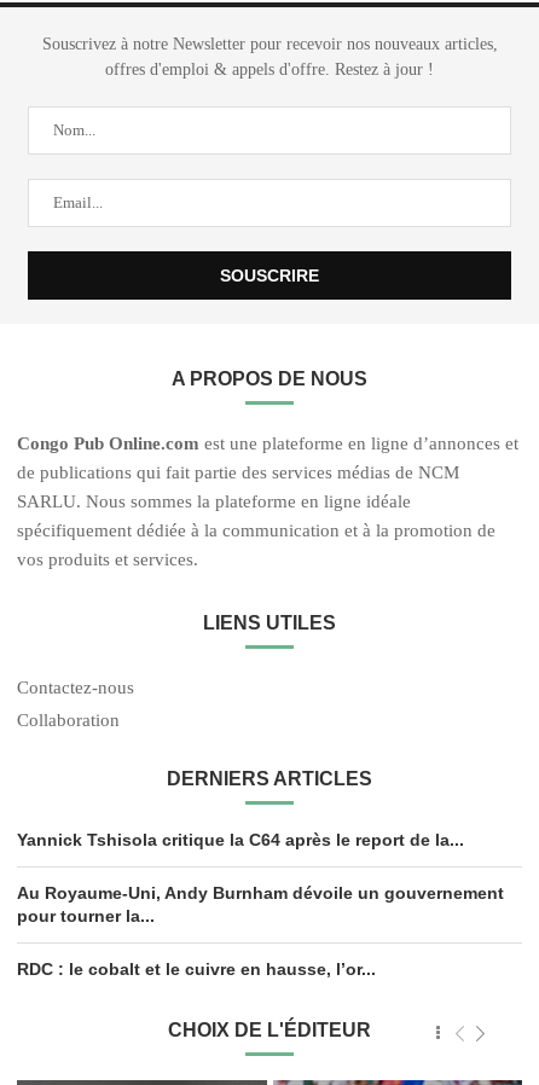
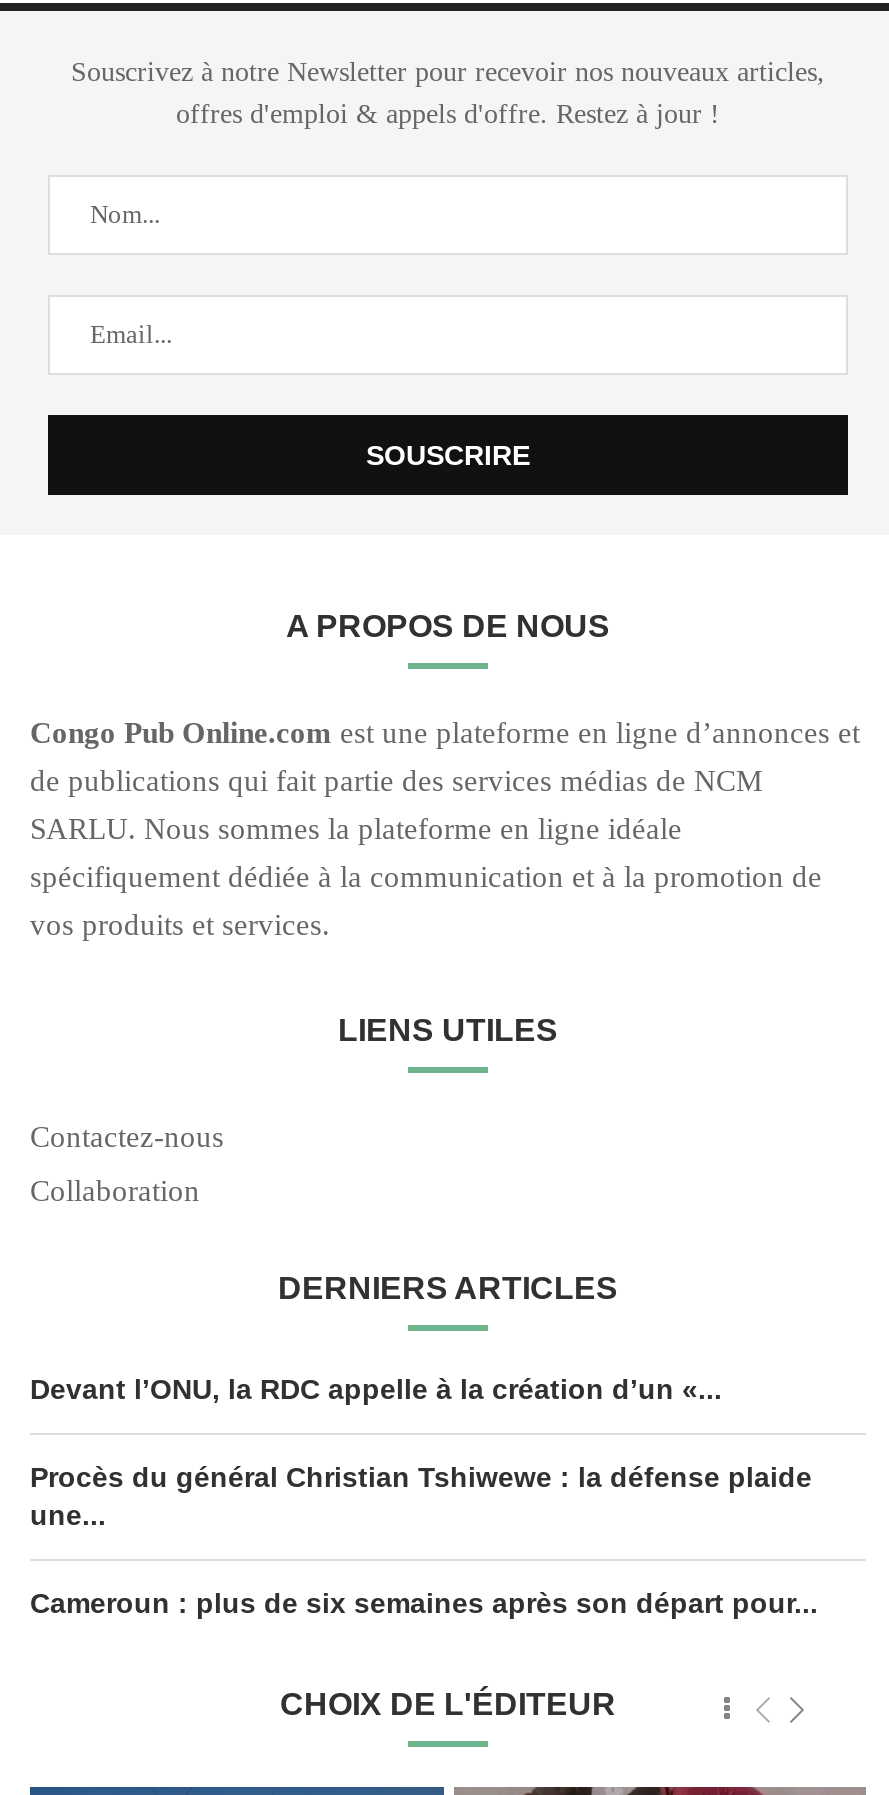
[17,830,464,849] Yannick Tshisola critique la C64 après le report de la... -> [30,1372,722,1404] Devant l’ONU, la RDC appelle à la création d’un «...
[17,883,504,925] Au Royaume-Uni, Andy Burnham dévoile un gouvernement | pour tourner la... -> [30,1460,812,1530] Procès du général Christian Tshiwewe : la défense plaide | une...
[17,959,376,978] RDC : le cobalt et le cuivre en hausse, l’or... -> [30,1586,818,1618] Cameroun : plus de six semaines après son départ pour...

